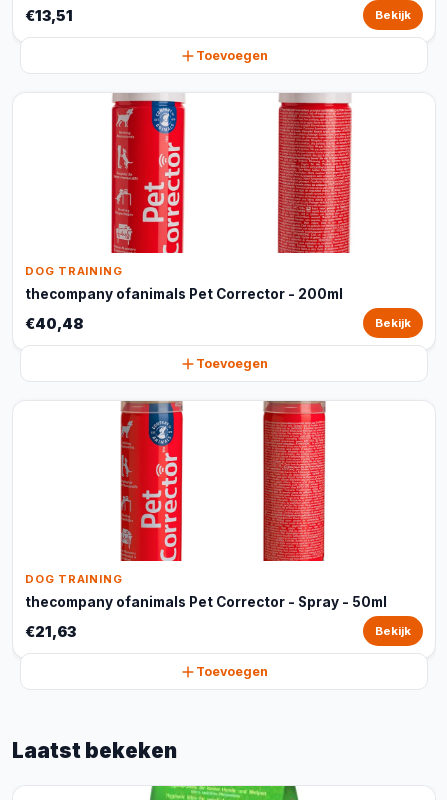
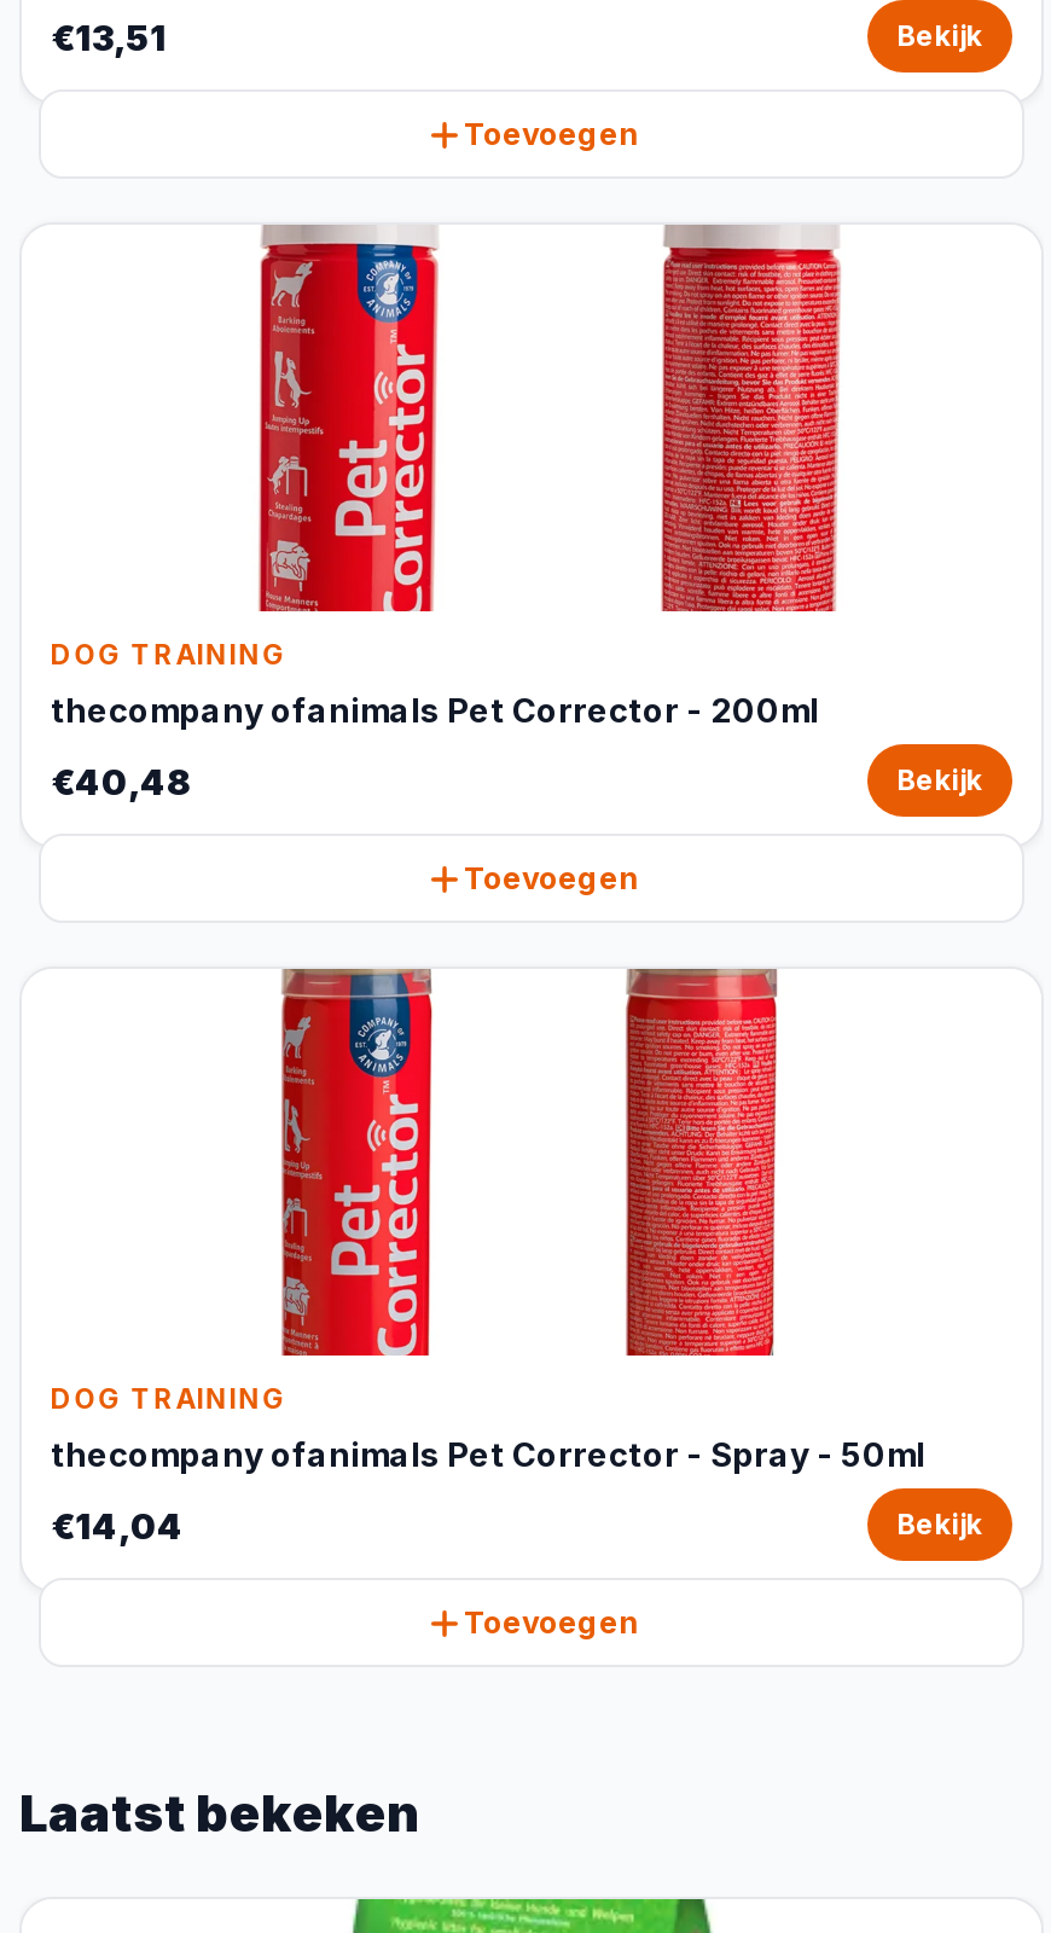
[25,622,76,639] €21,63 -> [51,1504,184,1545] €14,04

